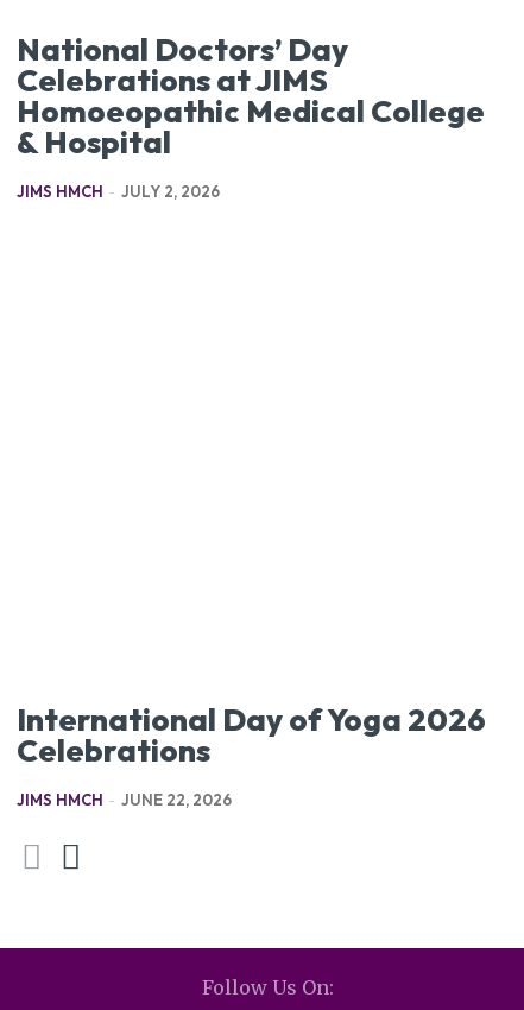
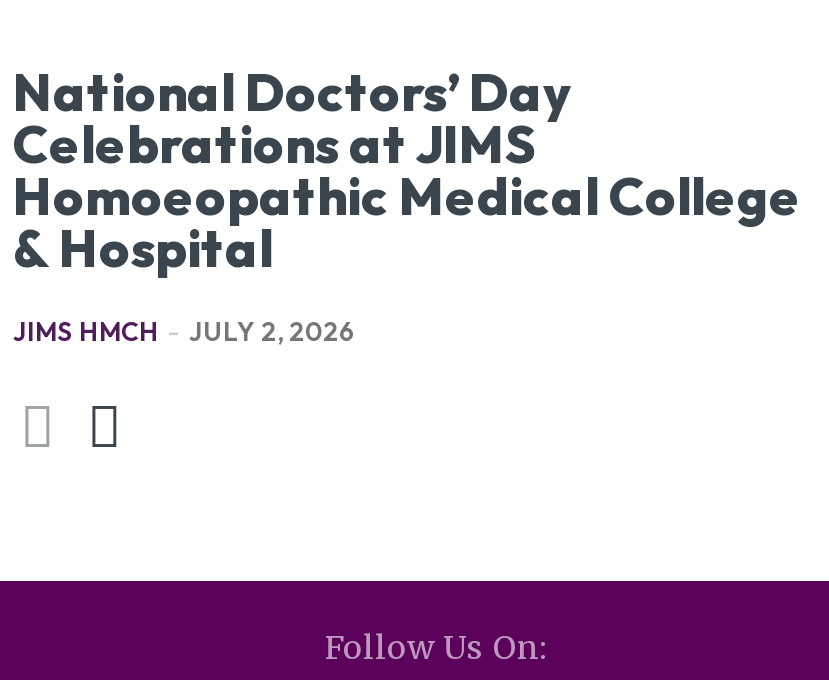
[17,700,486,809] International Day of Yoga 2026 | Celebrations | JIMS HMCH - JUNE 22, 2026 -> none

